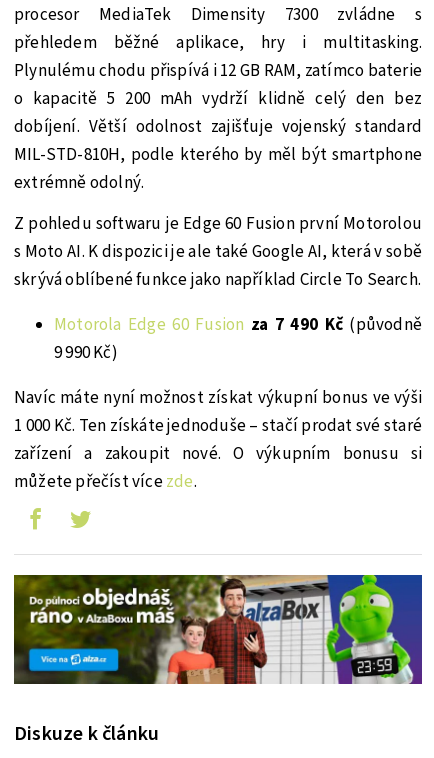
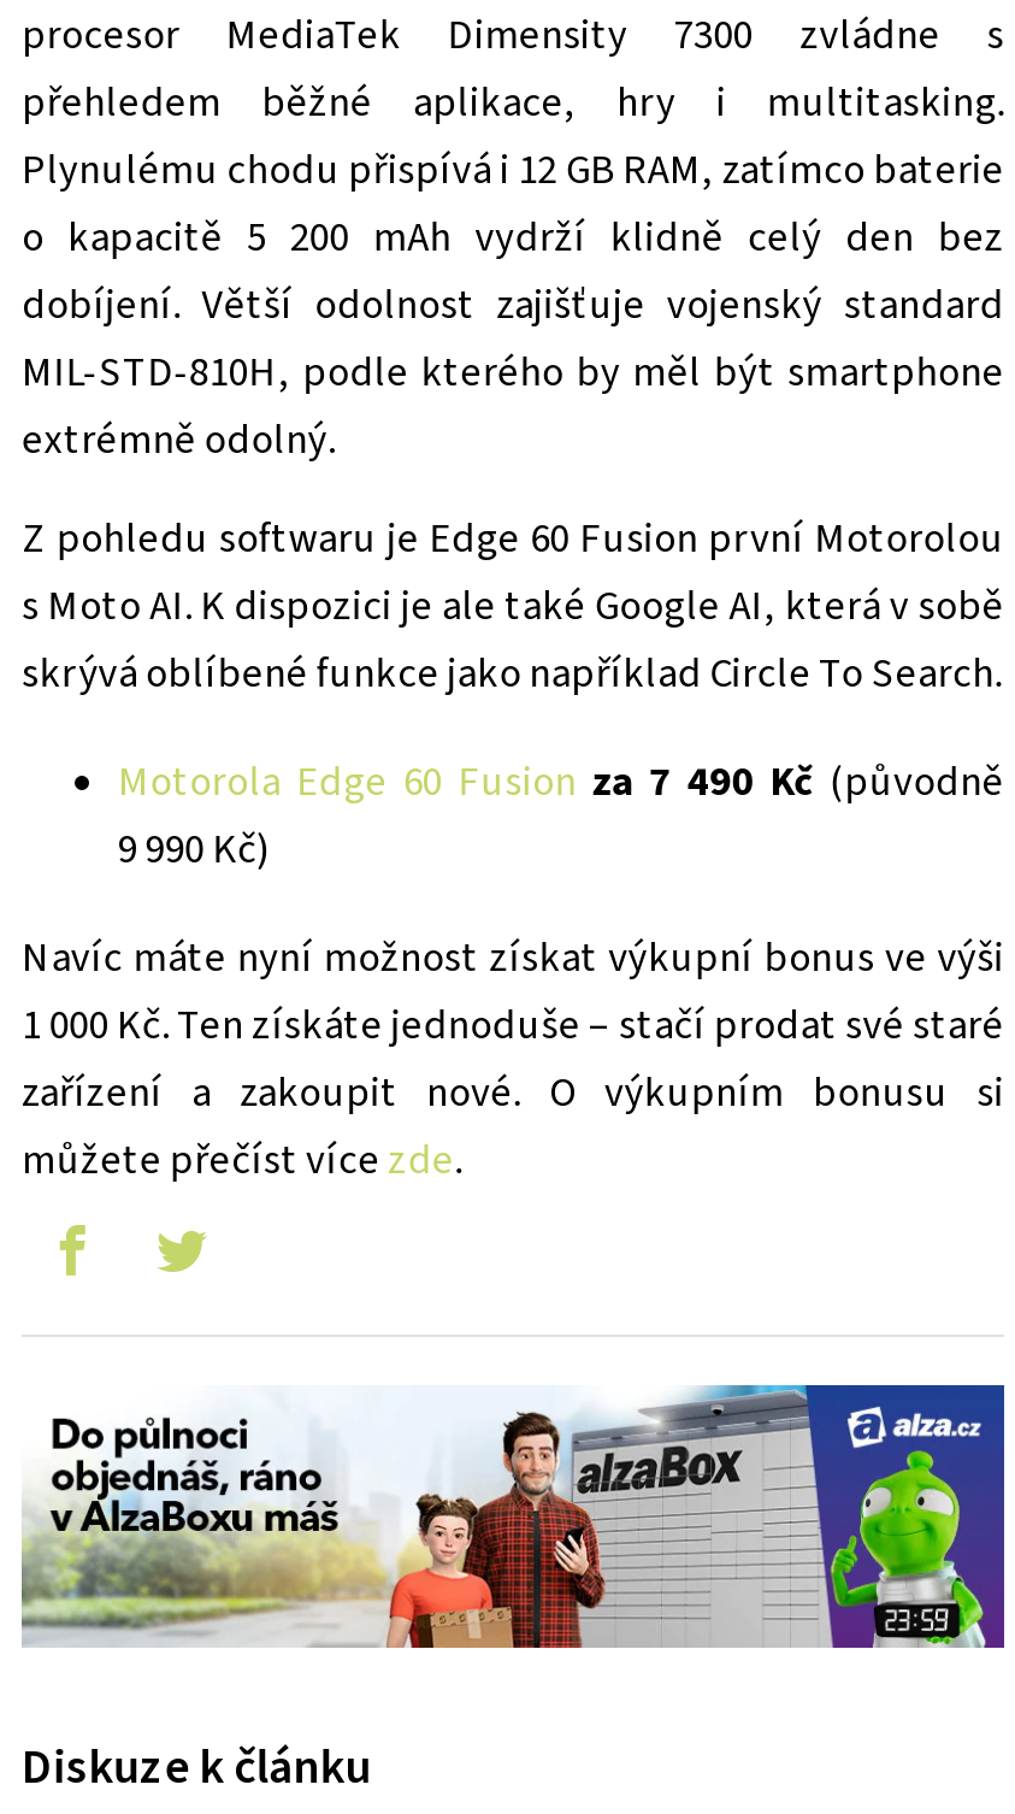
[13,574,414,685] [image] -> [22,1383,987,1650] [image]

